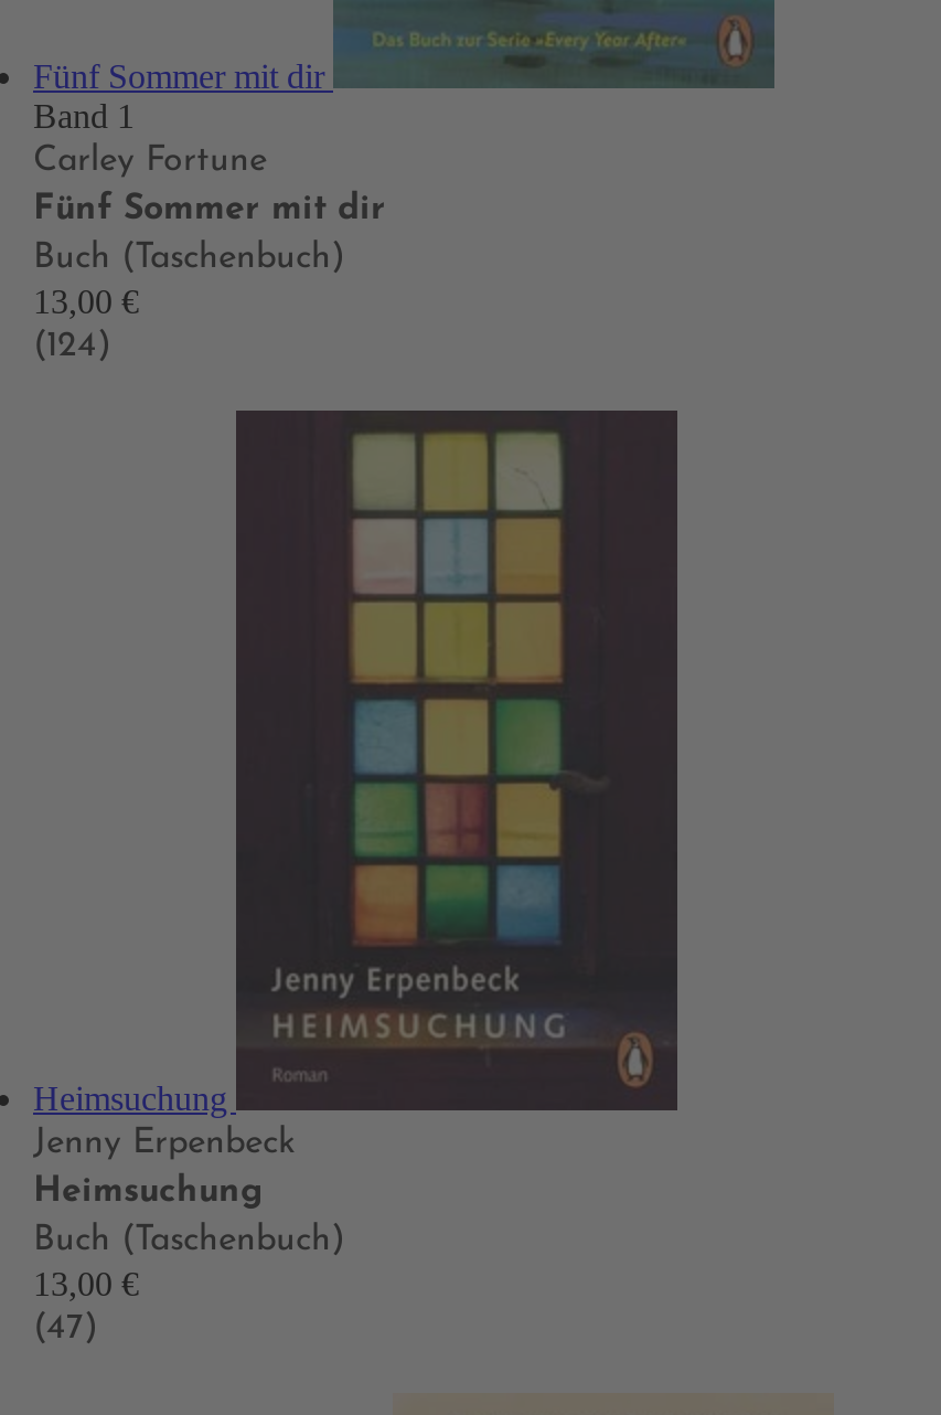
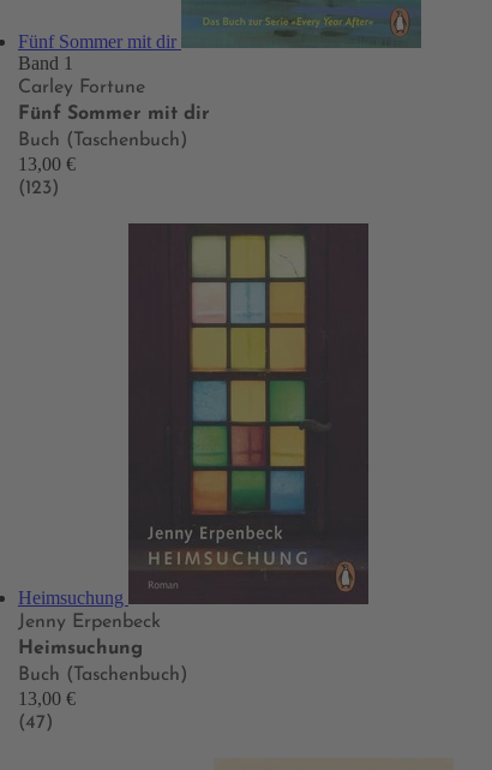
[33,329,110,364] (124) -> [18,179,59,198] (123)

